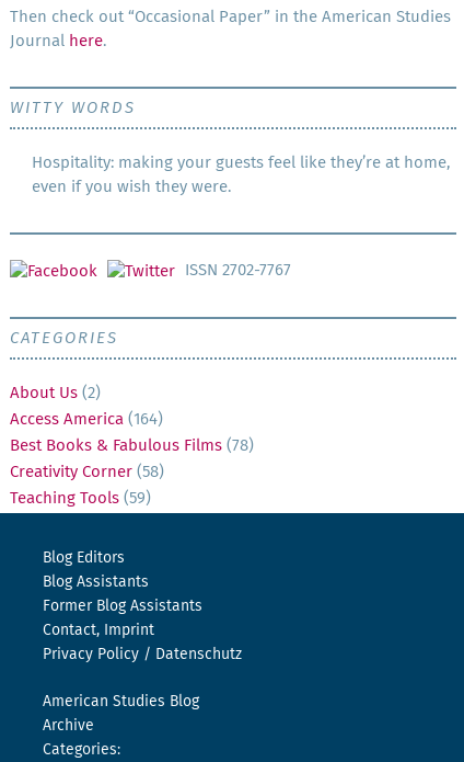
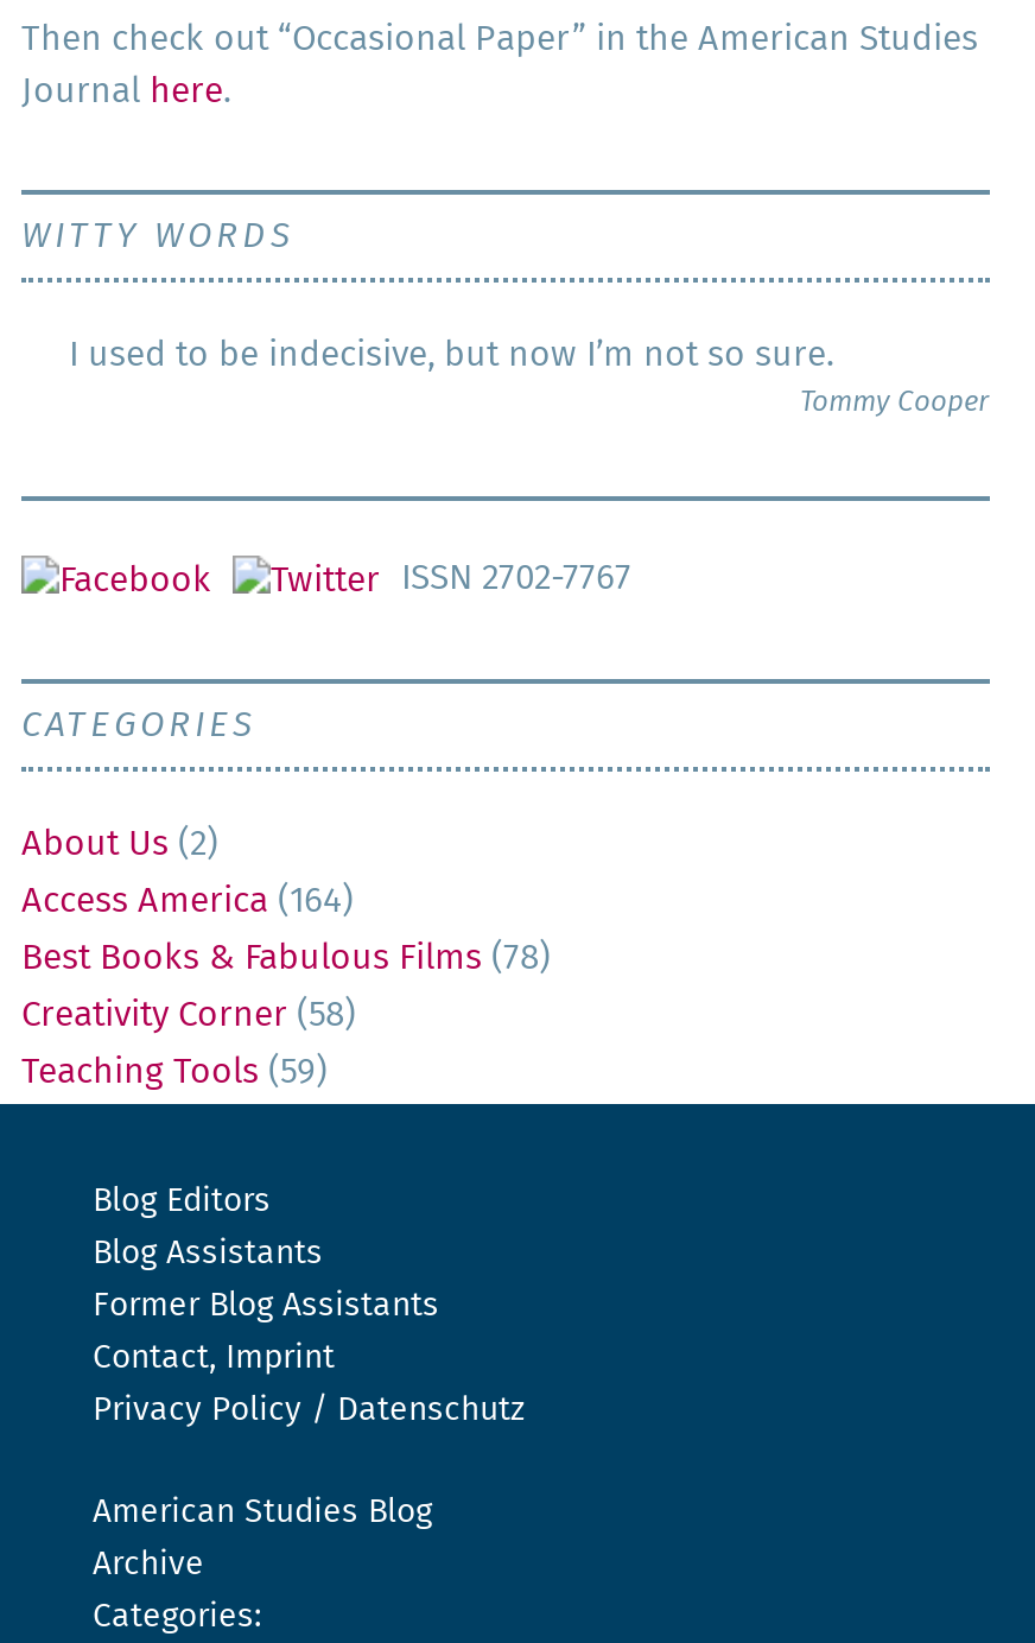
[32,155,450,172] Hospitality: making your guests feel like they’re at home, -> [69,338,833,374] I used to be indecisive, but now I’m not so sure.
[32,179,231,196] even if you wish they were. -> [800,391,990,419] Tommy Cooper

